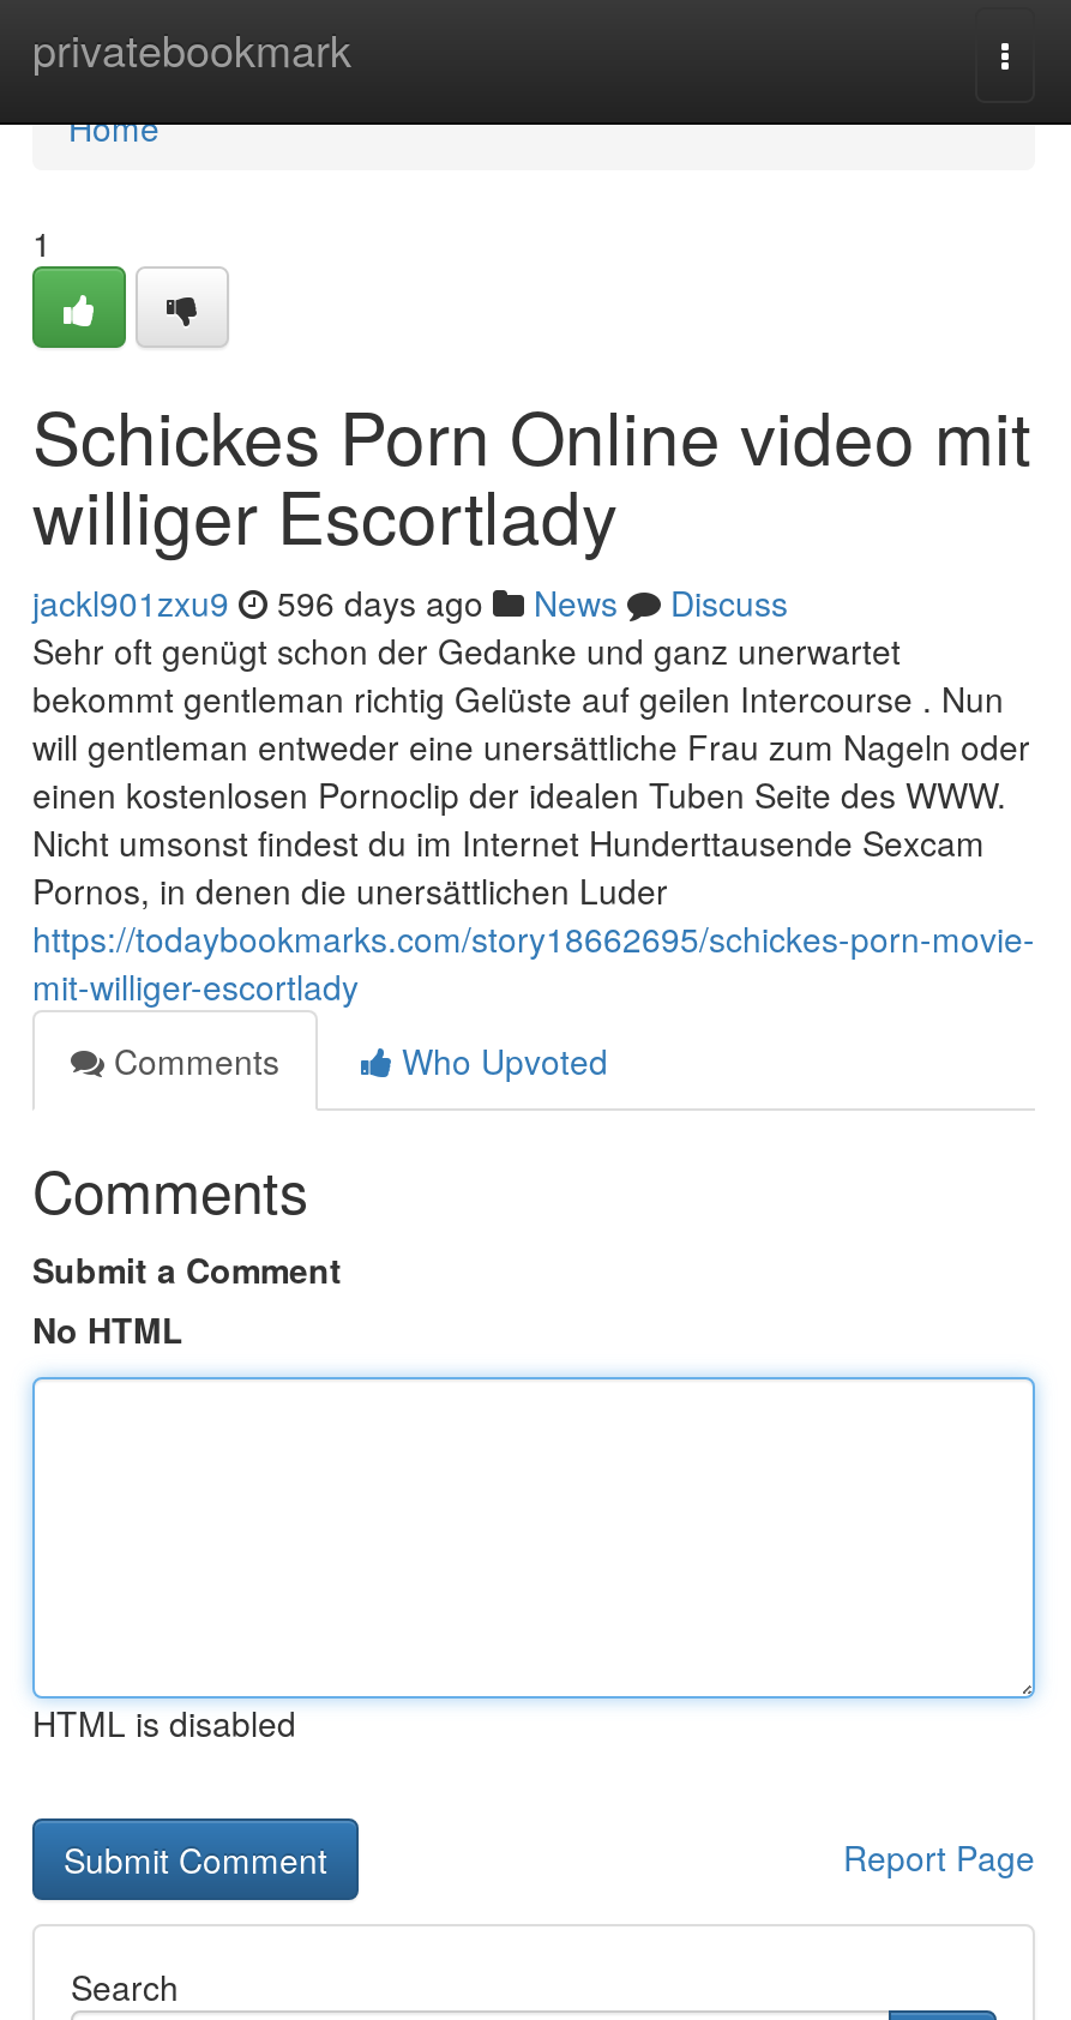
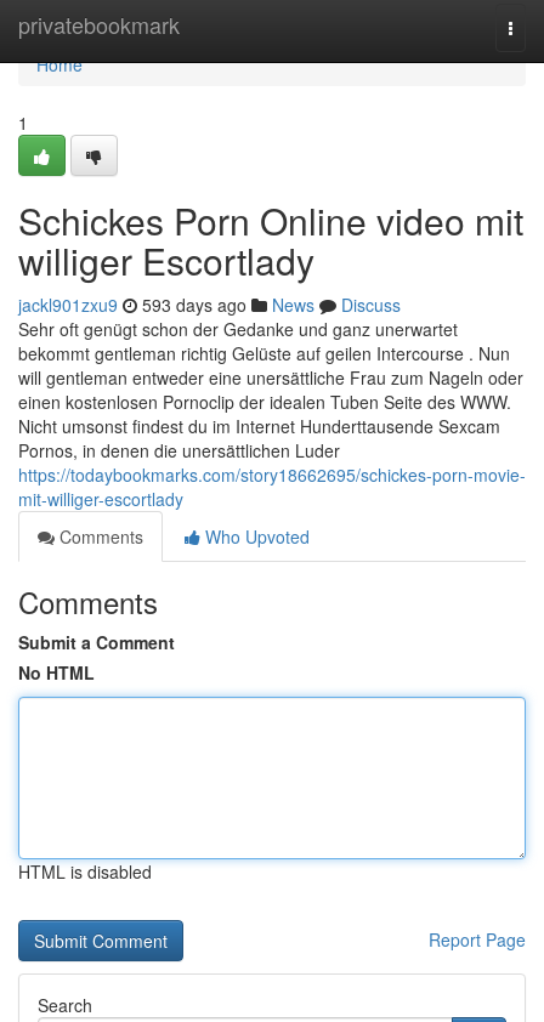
[32,578,788,626] jackl901zxu9 596 days ago News Discuss -> [18,293,401,317] jackl901zxu9 593 days ago News Discuss

